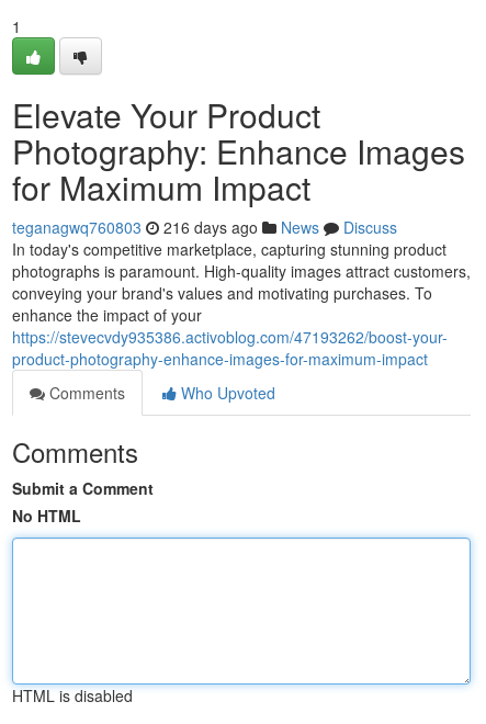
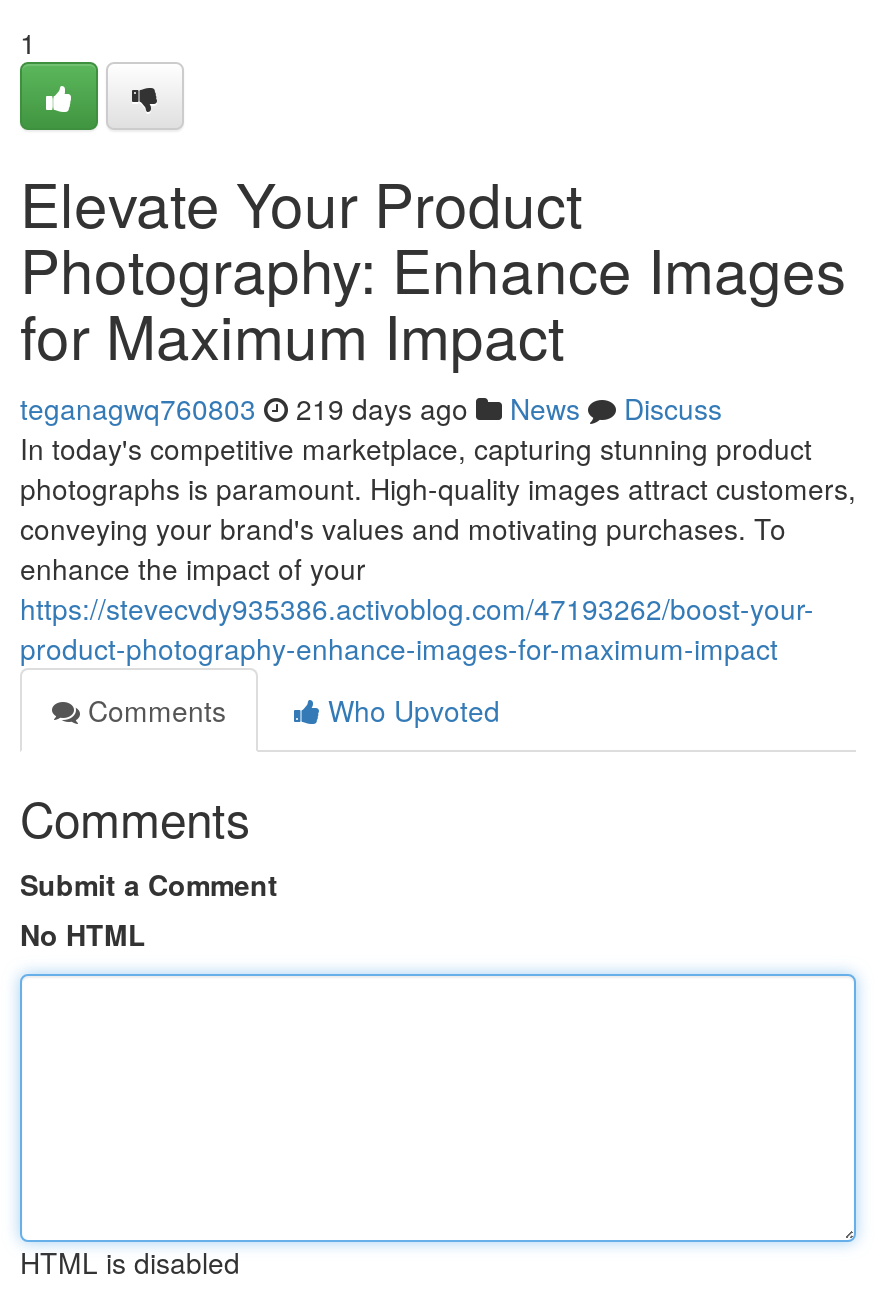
[12,216,397,238] teganagwq760803 216 days ago News Discuss -> [20,388,722,428] teganagwq760803 219 days ago News Discuss

